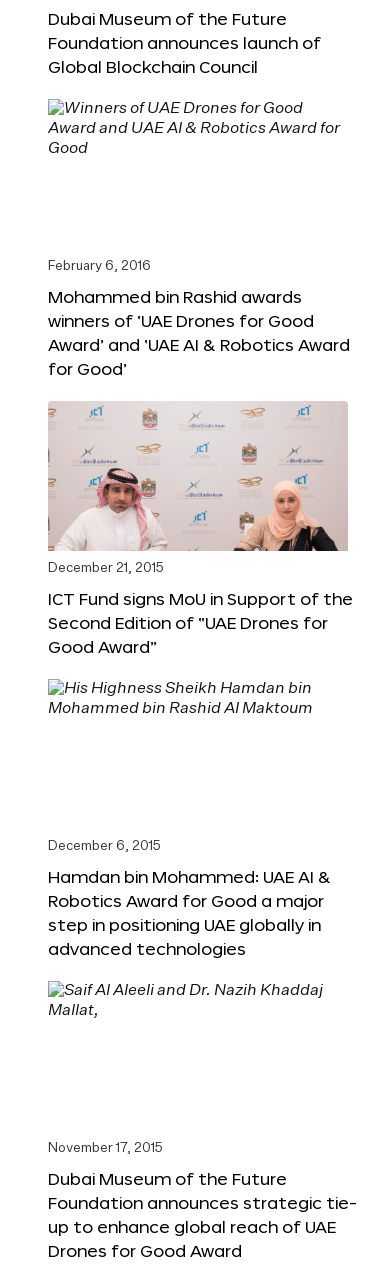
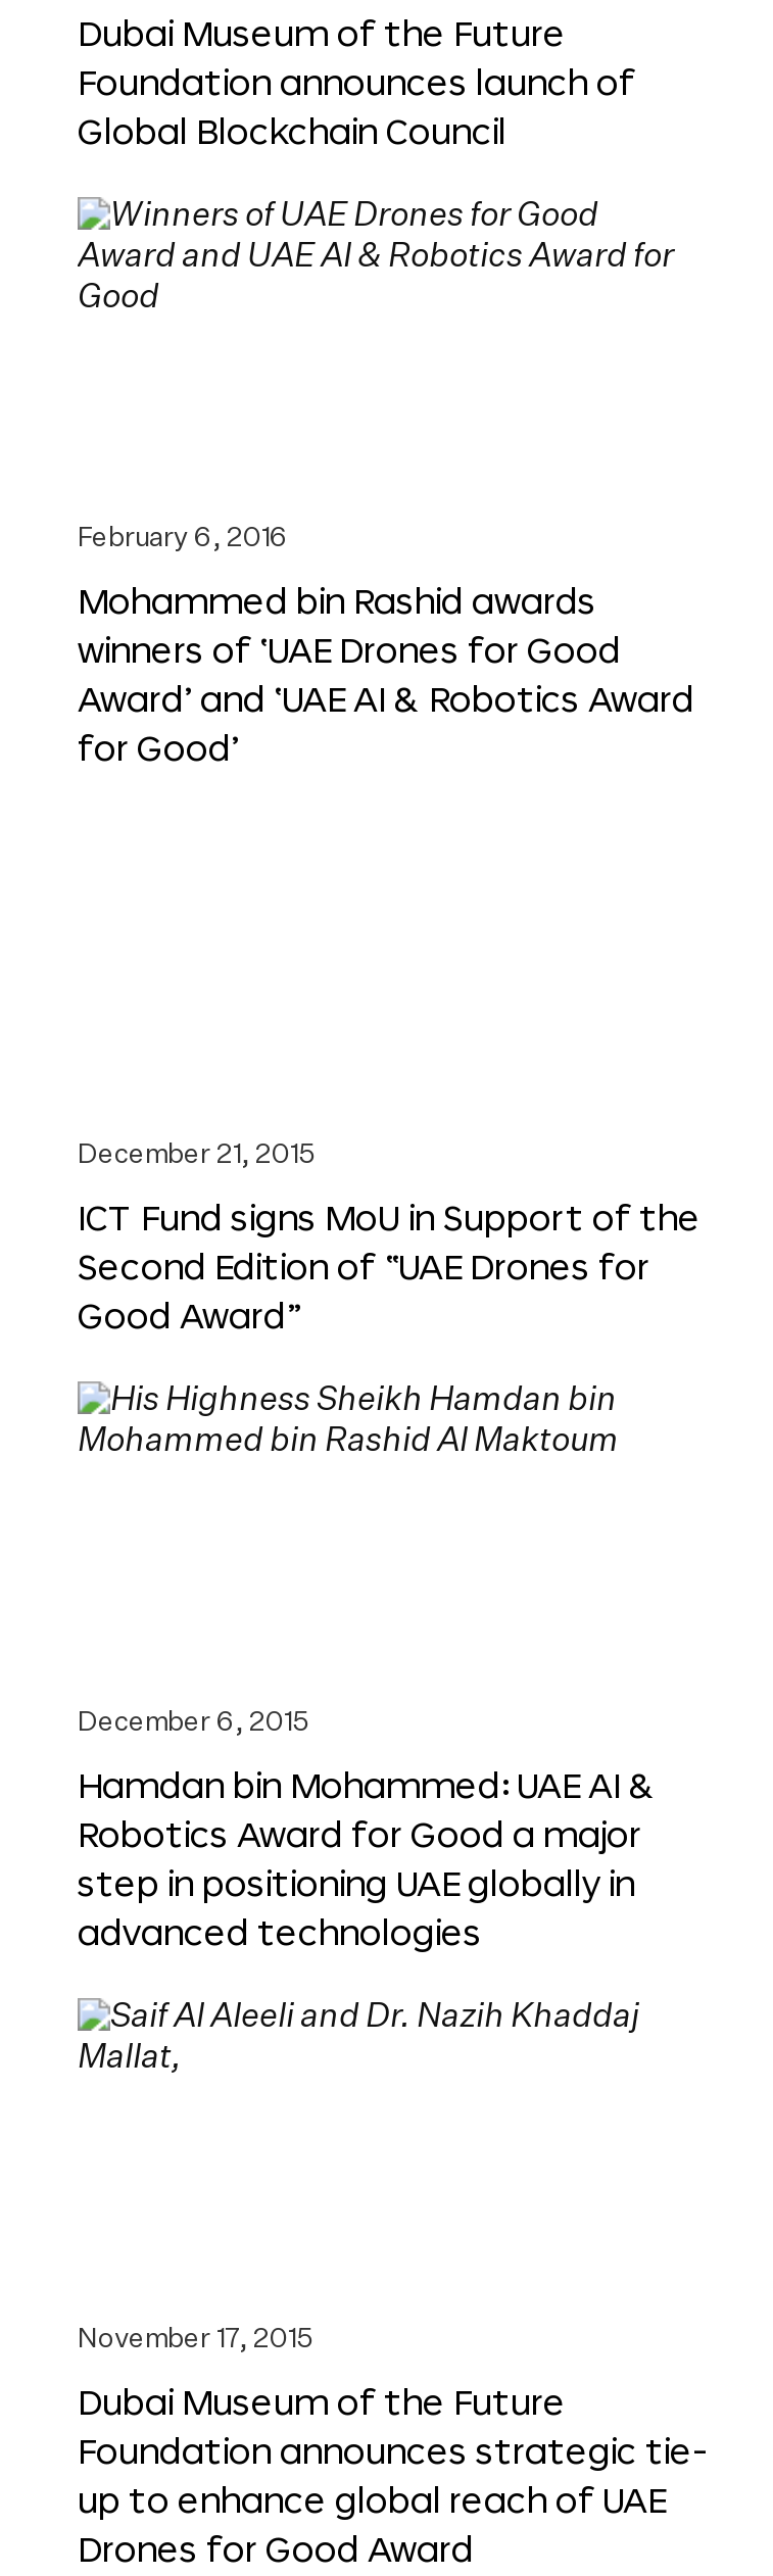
[47,401,349,552] [image] -> none

